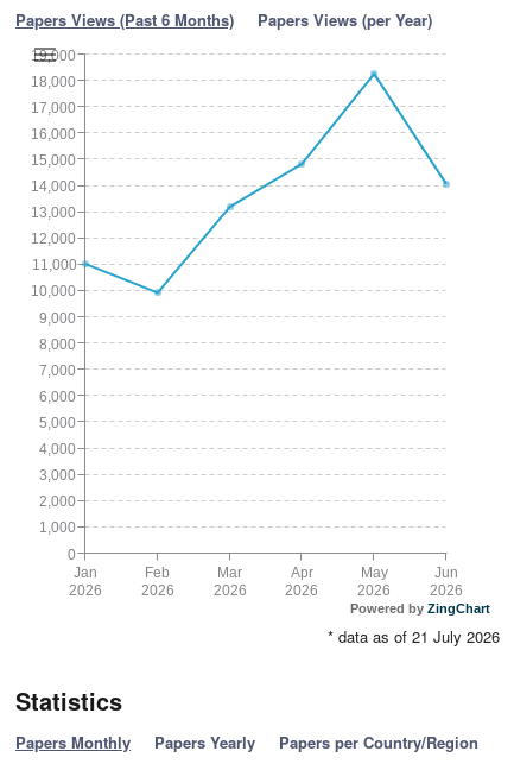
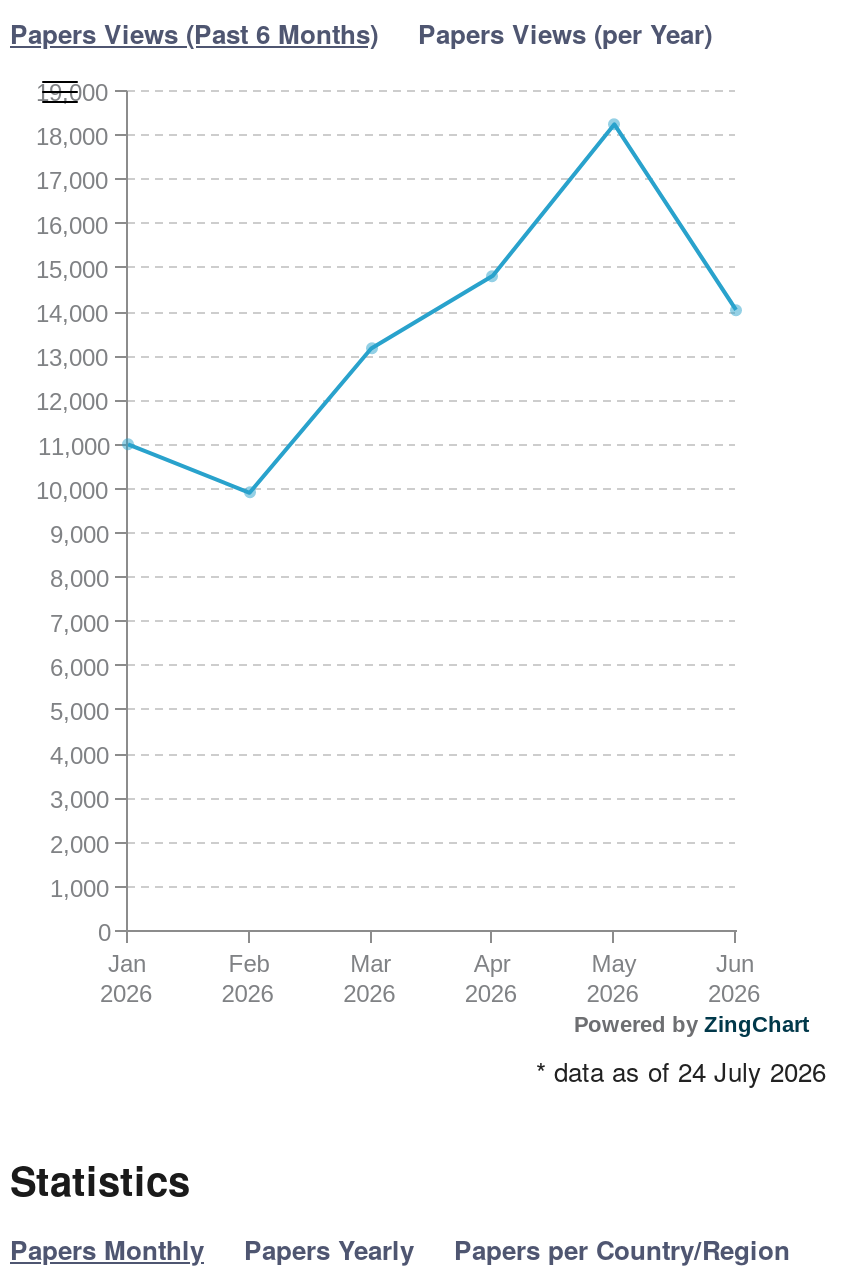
[328,624,500,647] * data as of 21 July 2026 -> [536,1051,826,1089] * data as of 24 July 2026

